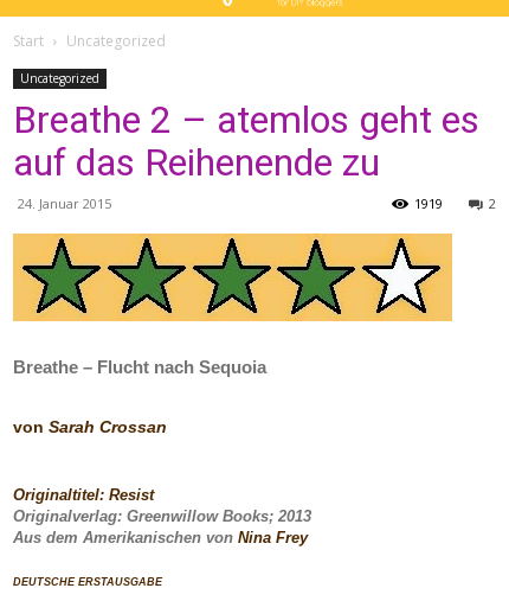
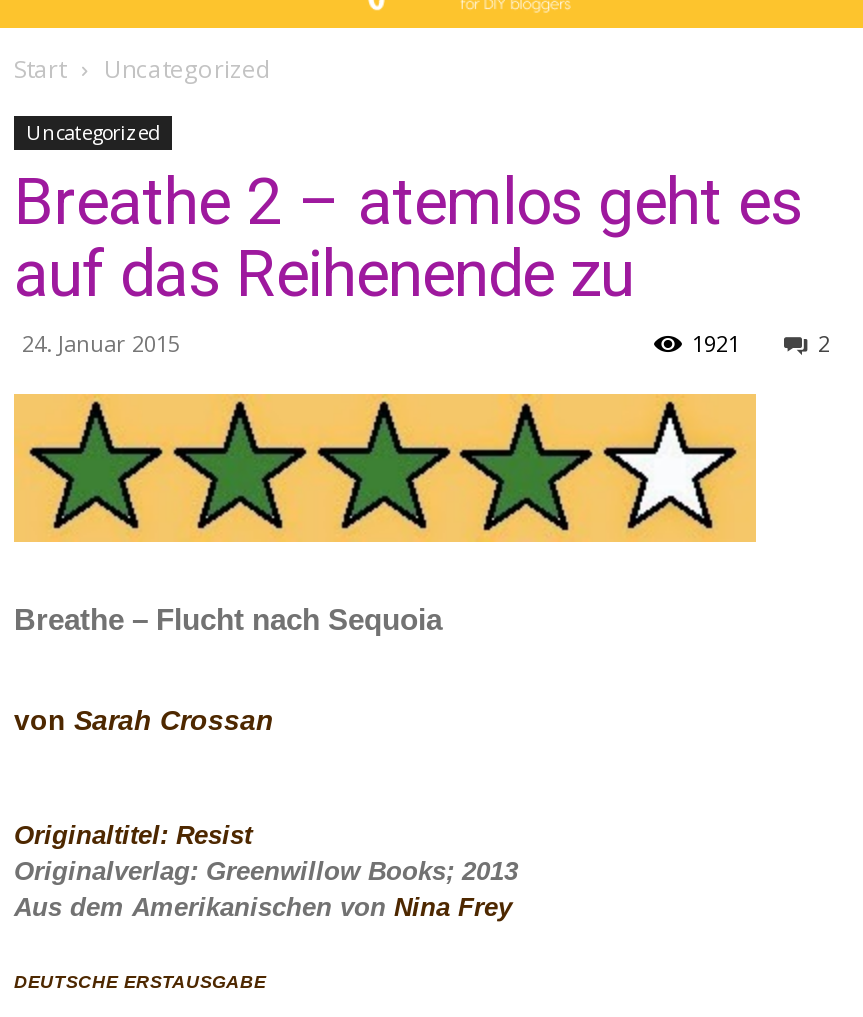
[414,194,443,212] 1919 -> [692,328,740,358] 1921

